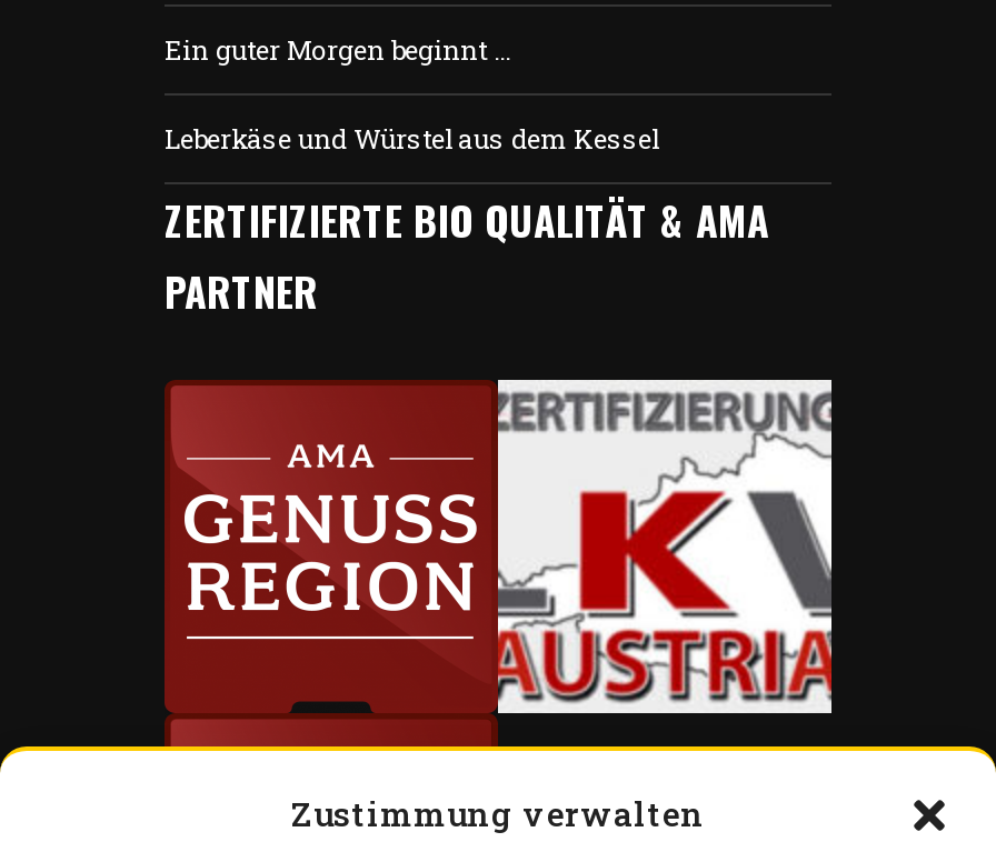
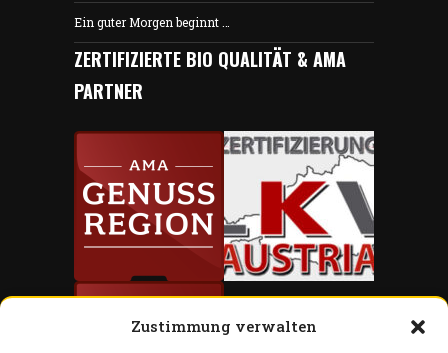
[165,120,658,156] Leberkäse und Würstel aus dem Kessel -> none

